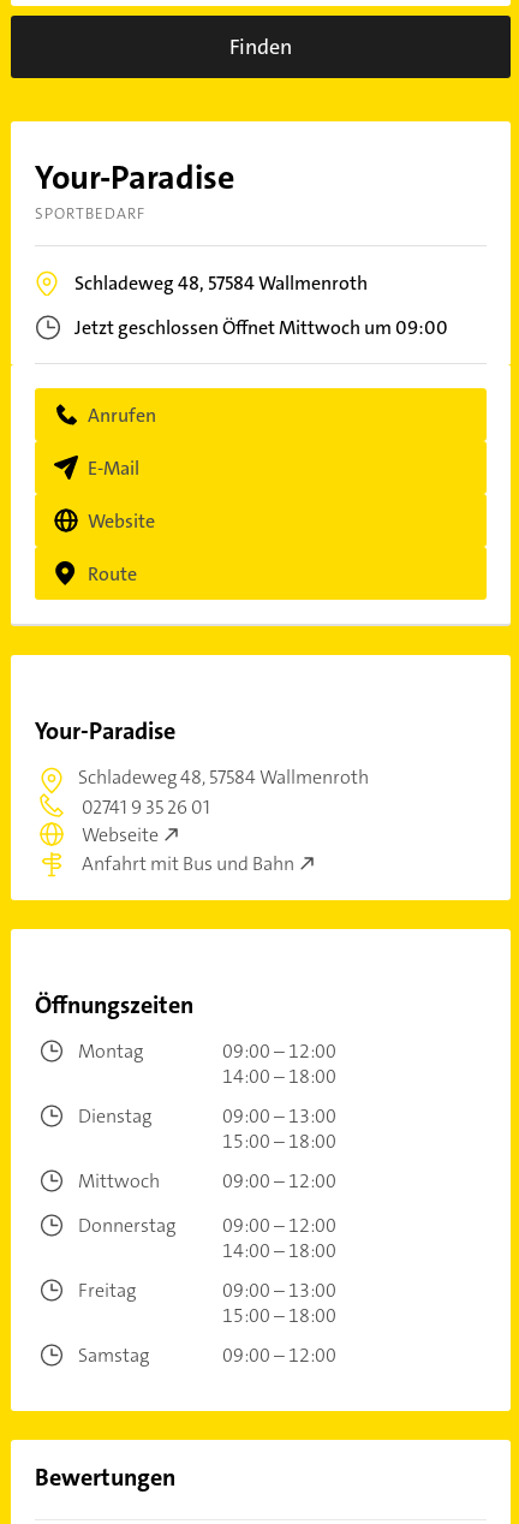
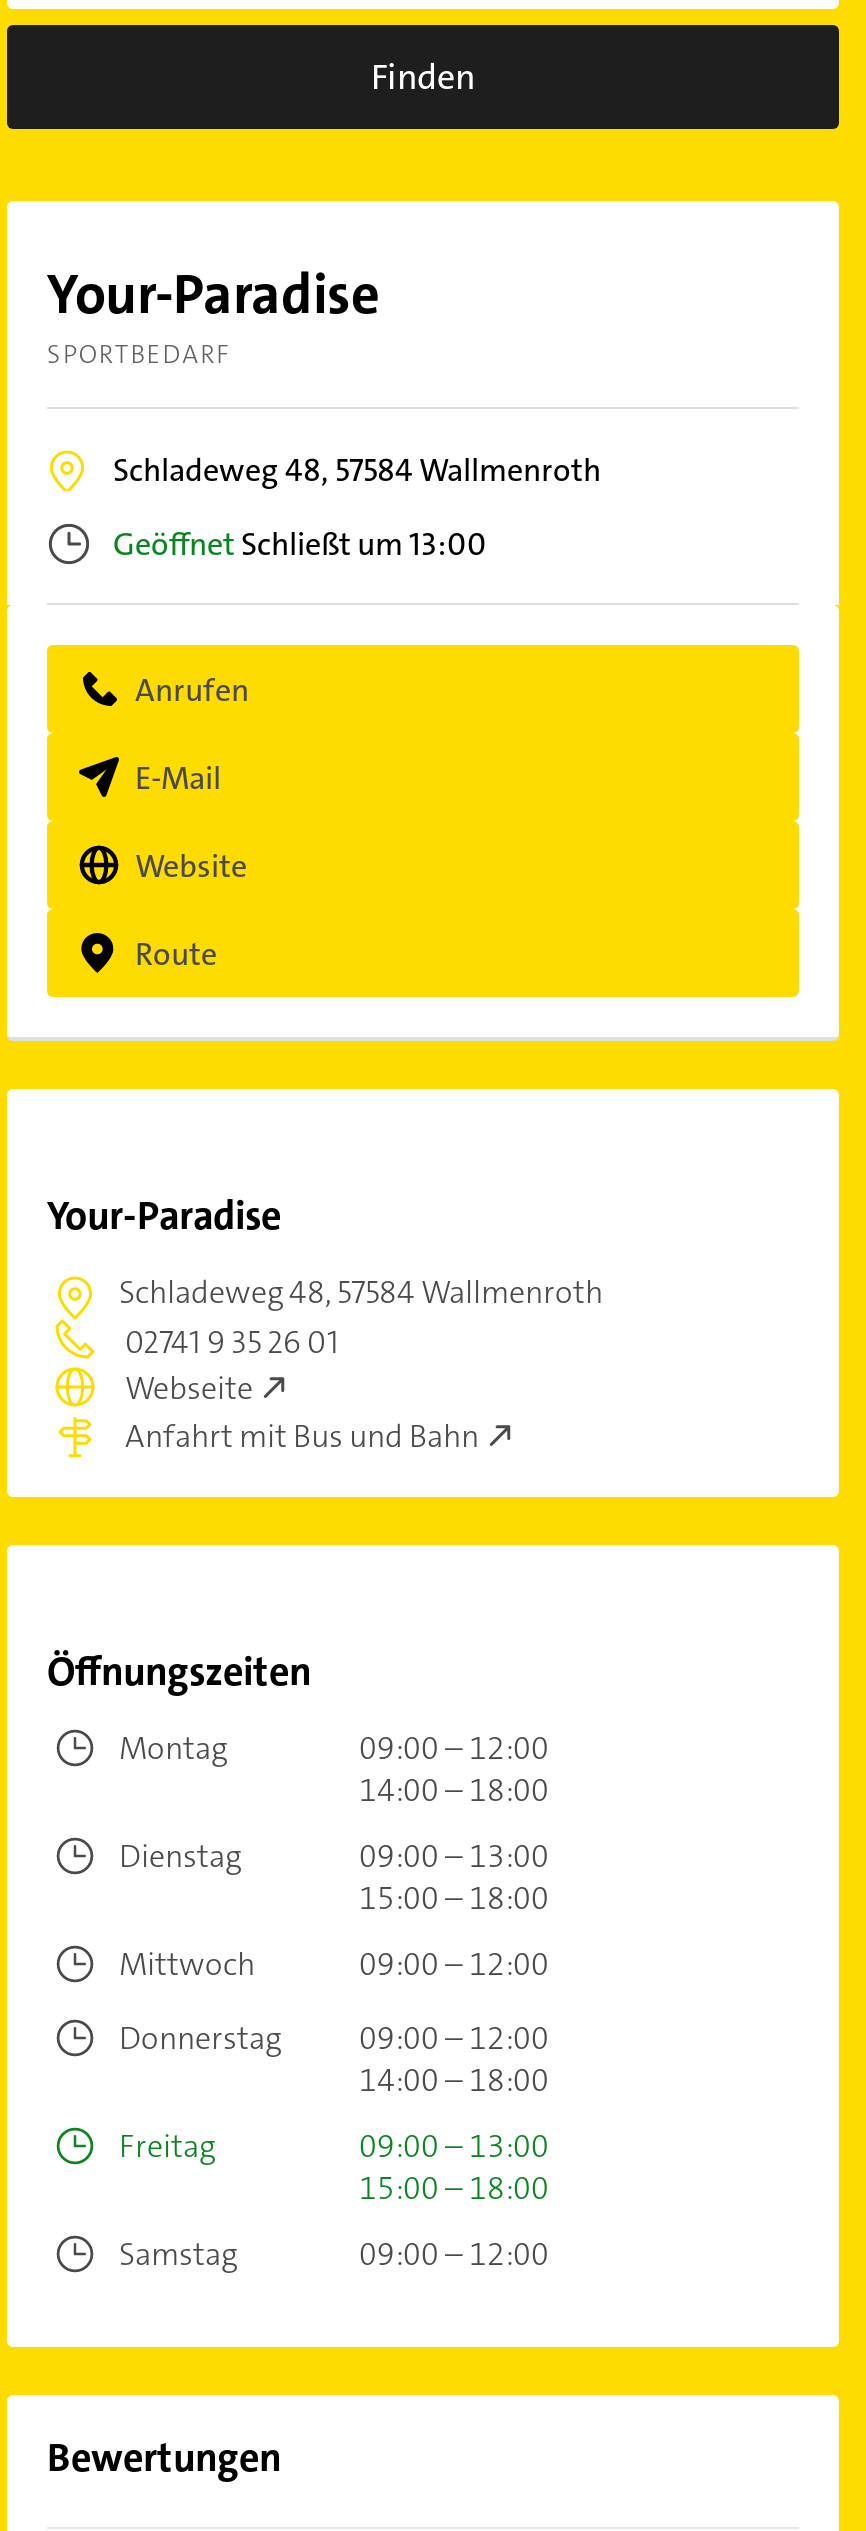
[74,315,448,340] Jetzt geschlossen Öffnet Mittwoch um 09:00 -> [113,523,487,565] Geöffnet Schließt um 13:00

